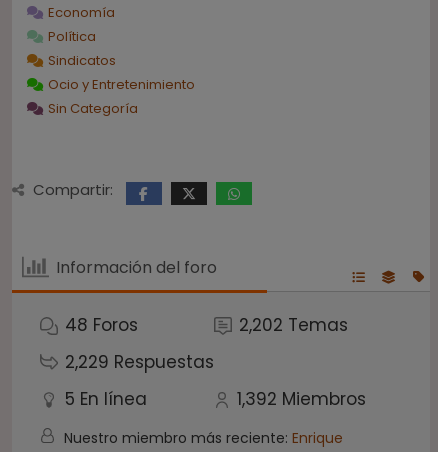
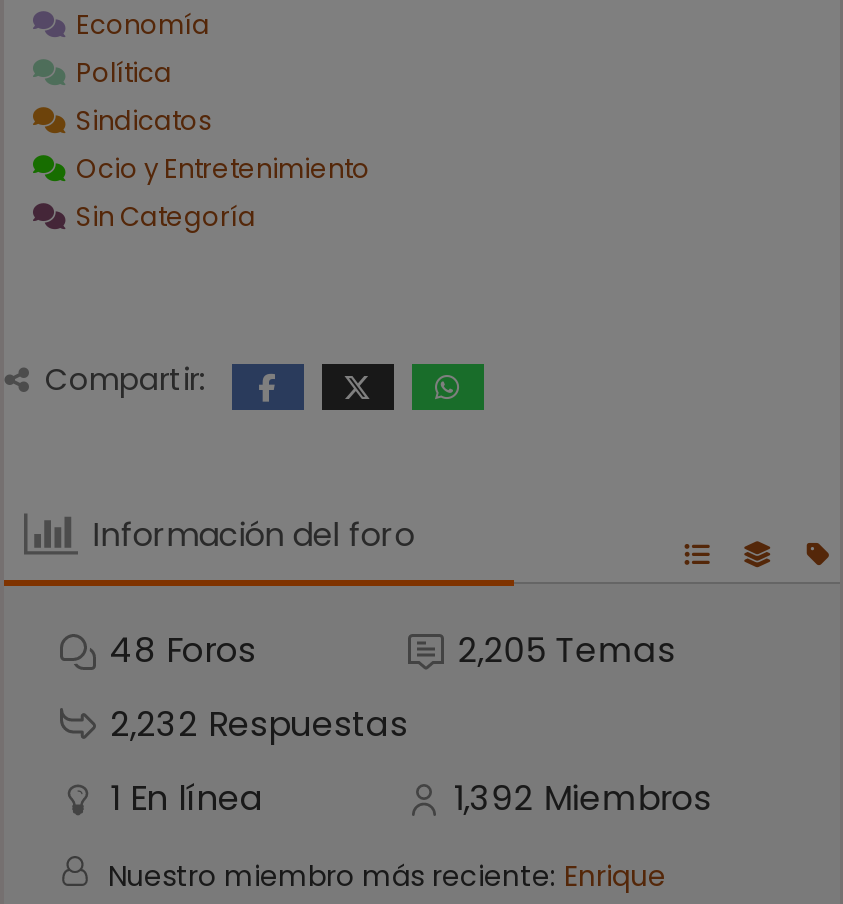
[239,313,348,337] 2,202 Temas -> [458,627,676,675] 2,205 Temas
[65,350,214,374] 2,229 Respuestas -> [110,701,408,749] 2,232 Respuestas
[65,387,147,411] 5 En línea -> [110,775,264,823] 1 En línea

